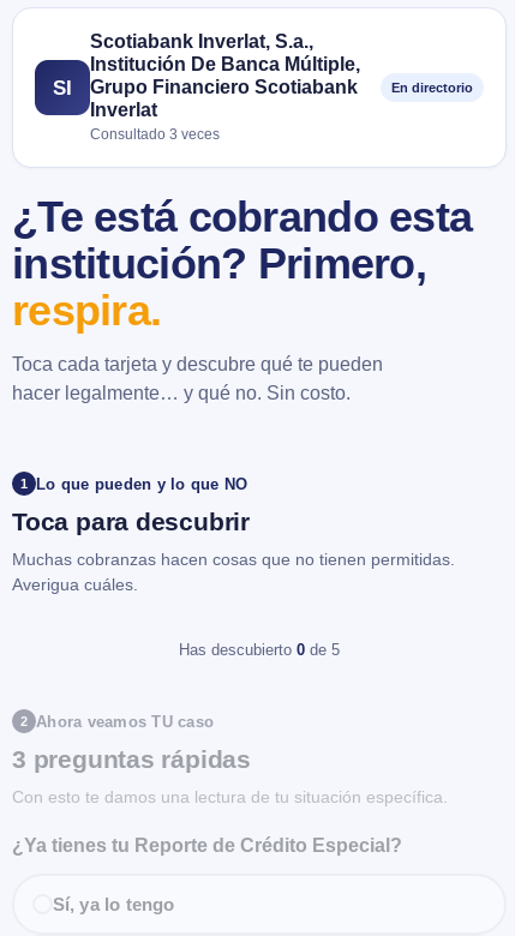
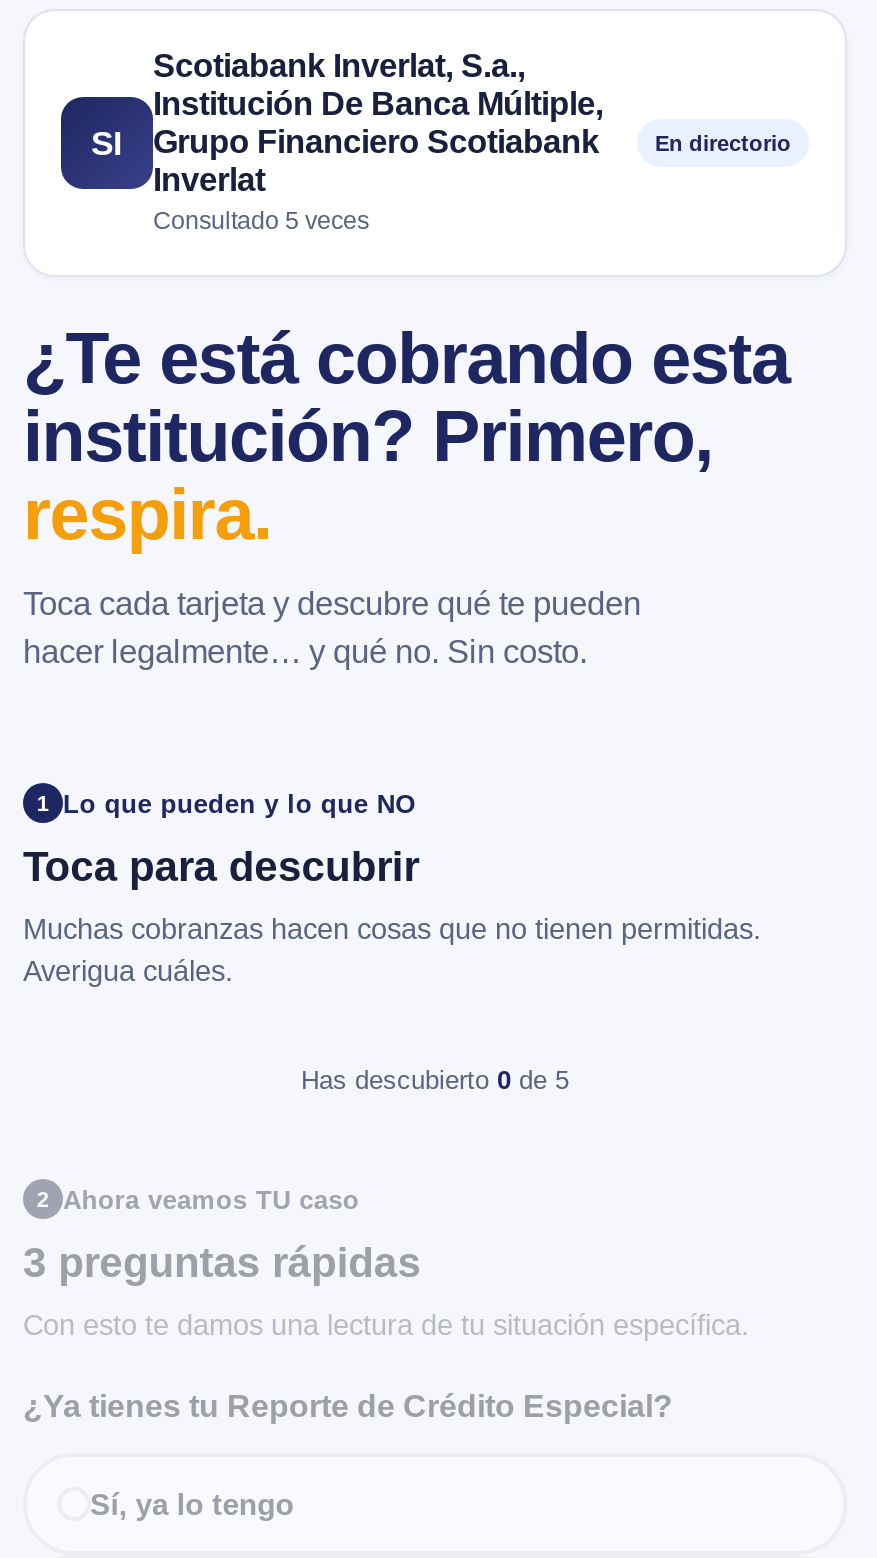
[90,126,220,143] Consultado 3 veces -> [153,208,369,236] Consultado 5 veces

